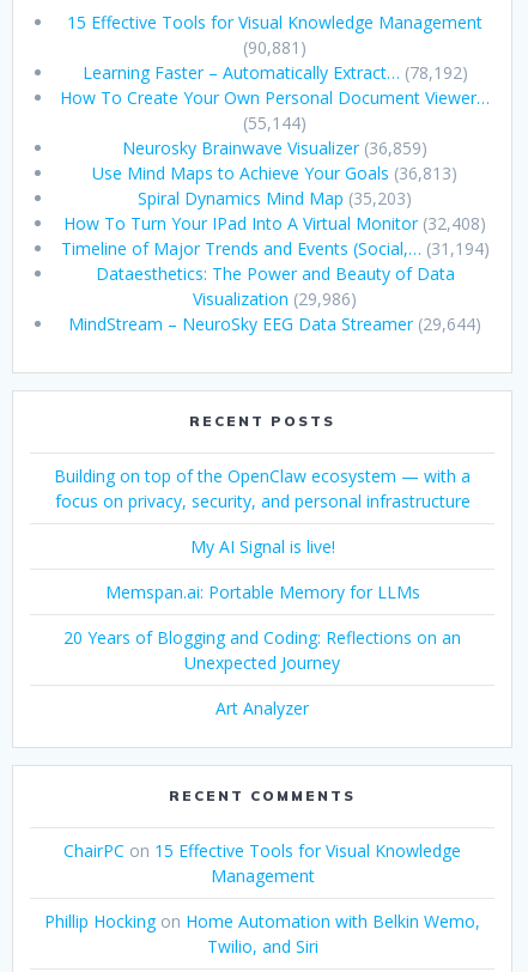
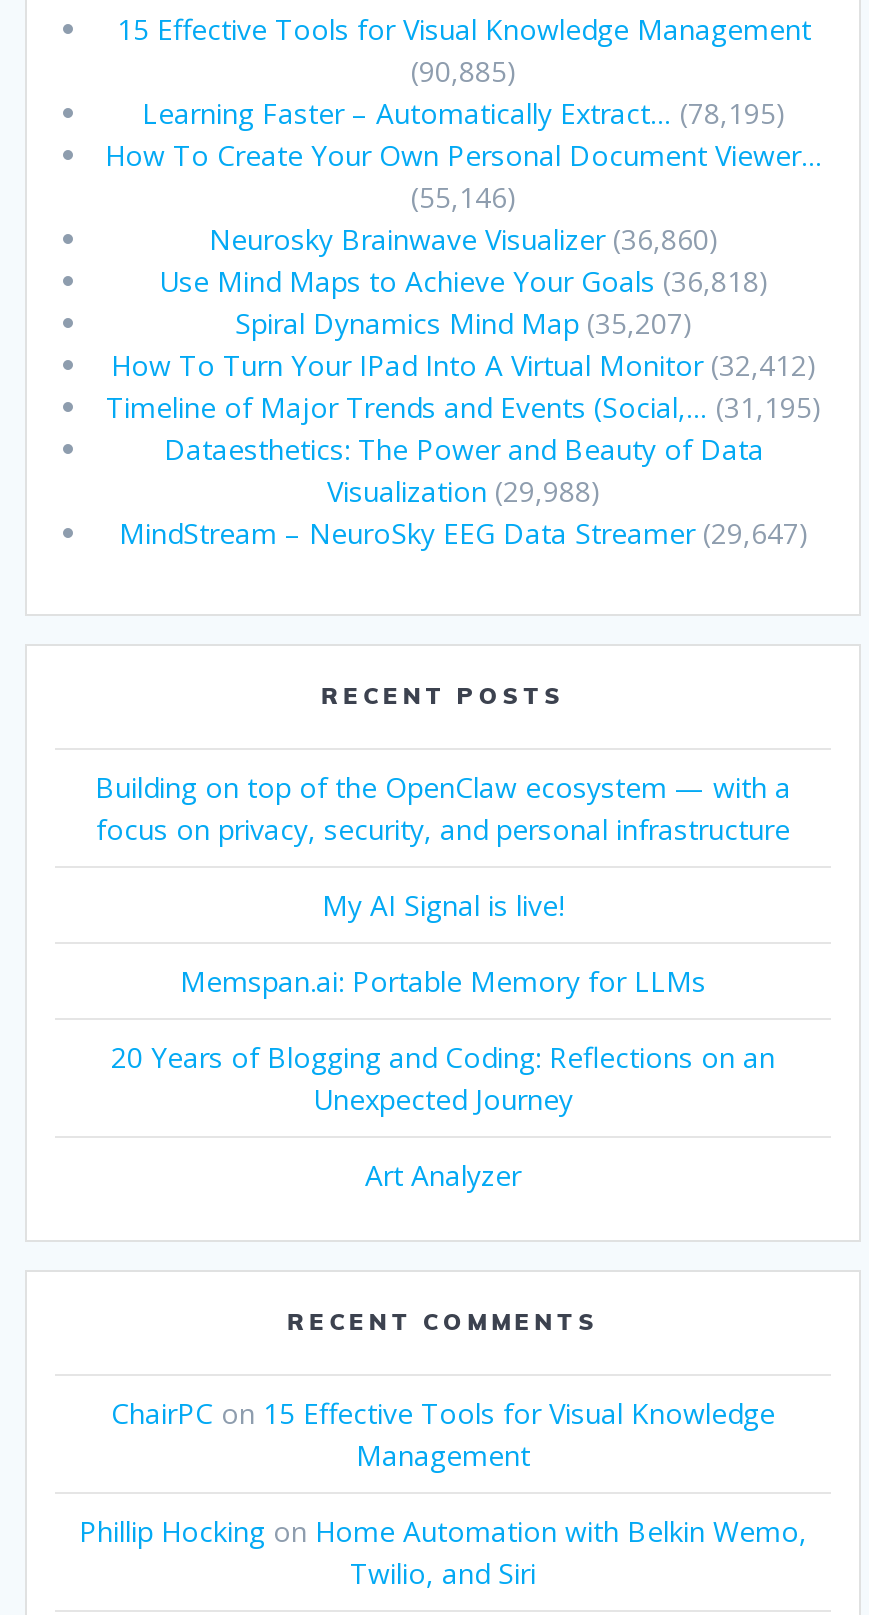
[243,36,307,59] (90,881) -> [411,52,517,90] (90,885)
[82,61,468,84] Learning Faster – Automatically Extract… (78,192) -> [142,94,786,132] Learning Faster – Automatically Extract… (78,195)
[243,112,307,134] (55,144) -> [411,178,517,216] (55,146)
[122,137,427,159] Neurosky Brainwave Visualizer (36,859) -> [209,220,719,258] Neurosky Brainwave Visualizer (36,860)
[92,162,457,185] Use Mind Maps to Achieve Your Goals (36,813) -> [159,262,769,300] Use Mind Maps to Achieve Your Goals (36,818)
[138,187,412,210] Spiral Dynamics Mind Map (35,203) -> [235,304,693,342] Spiral Dynamics Mind Map (35,207)
[63,212,486,235] How To Turn Your IPad Into A Virtual Monitor (32,408) -> [111,346,817,384] How To Turn Your IPad Into A Virtual Monitor (32,412)
[60,237,489,260] Timeline of Major Trends and Events (Social,… (31,194) -> [106,388,822,426] Timeline of Major Trends and Events (Social,… (31,195)
[193,288,357,310] Visualization (29,986) -> [327,472,601,510] Visualization (29,988)
[68,313,481,335] MindStream – NeuroSky EEG Data Streamer (29,644) -> [119,514,809,552] MindStream – NeuroSky EEG Data Streamer (29,647)

